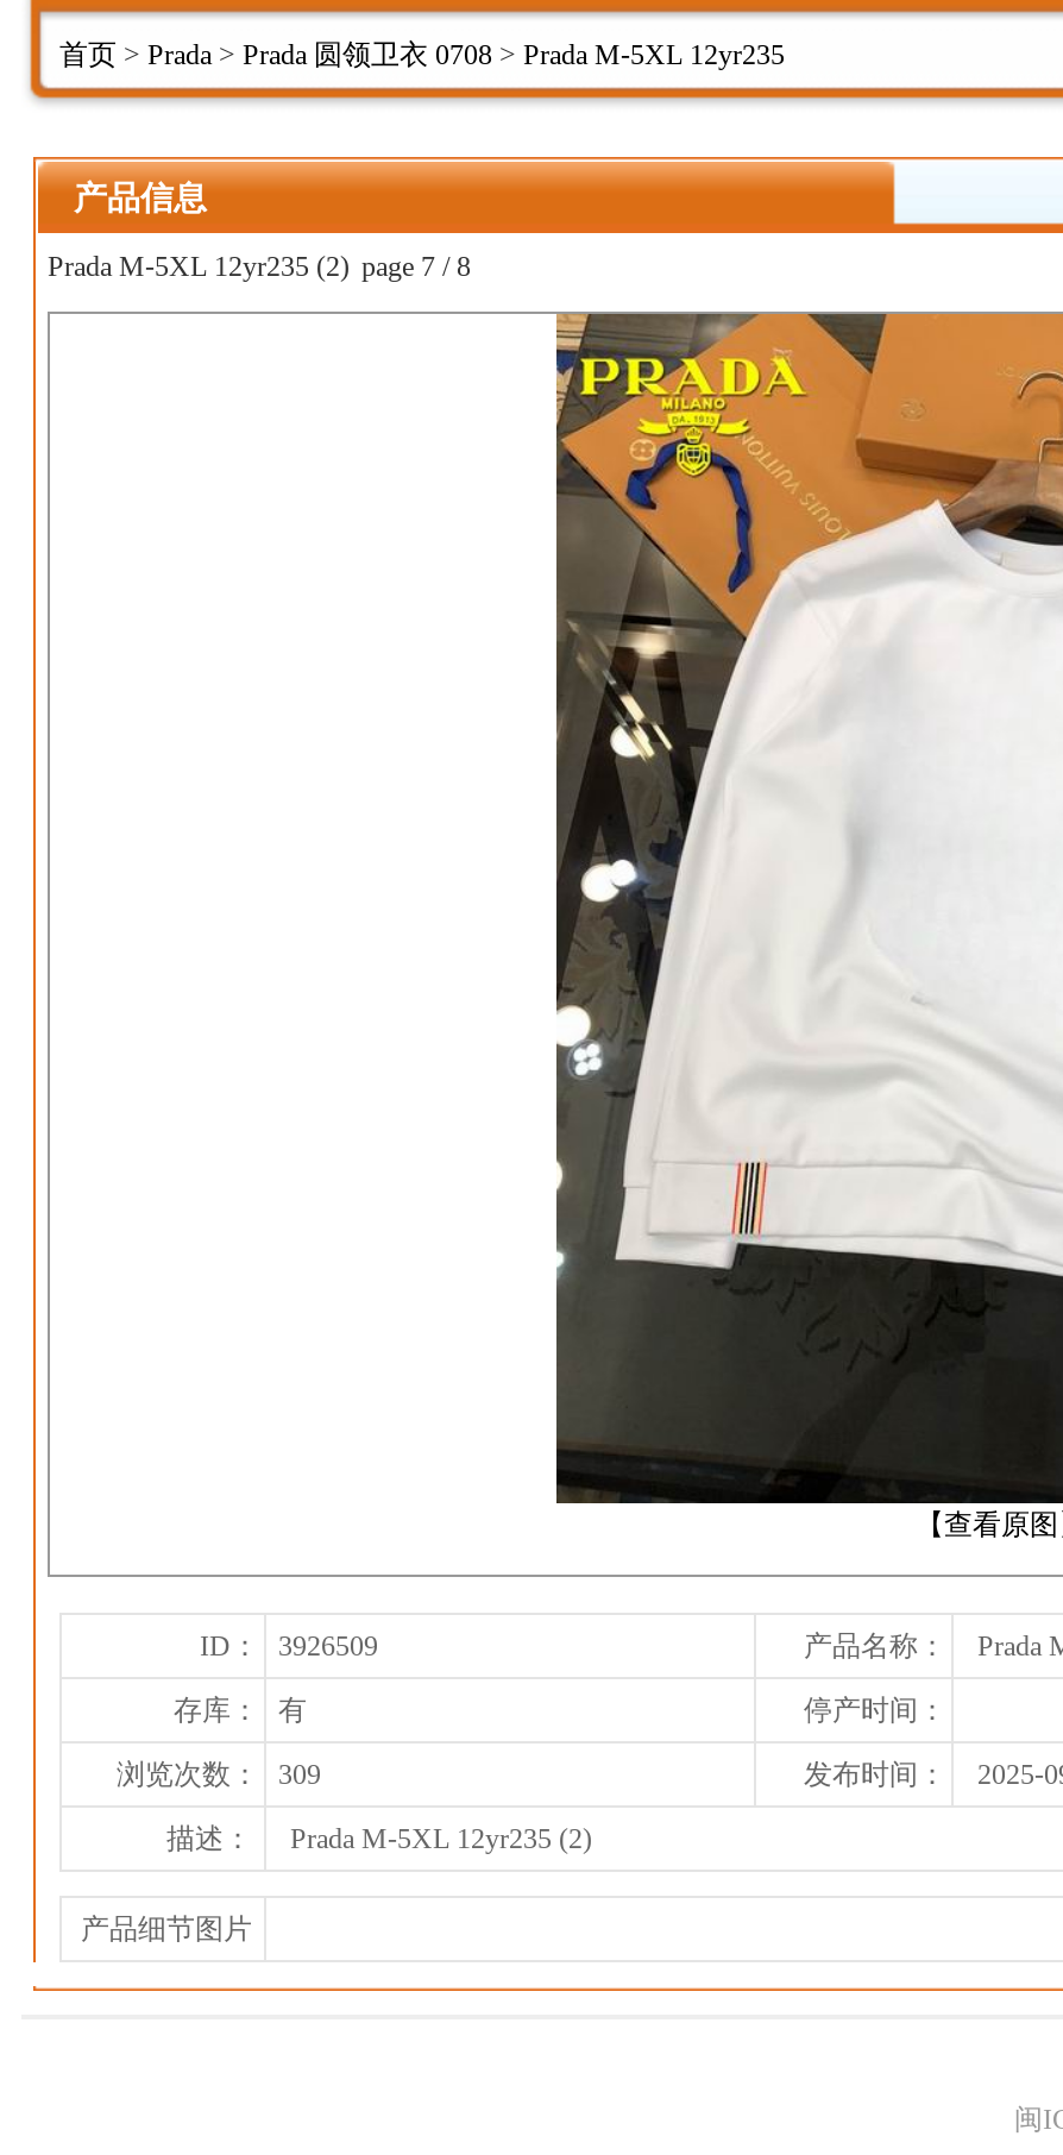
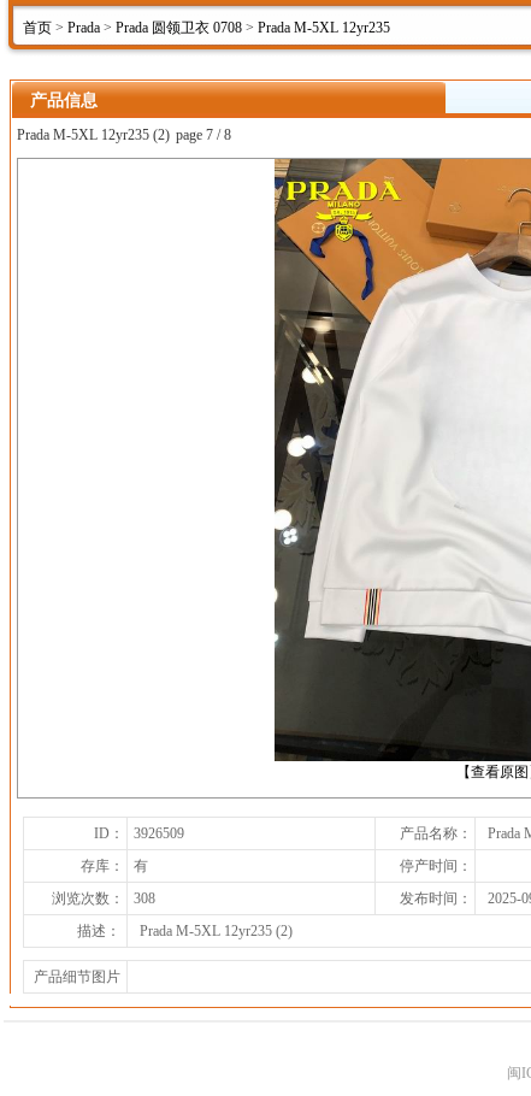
[117,1758,321,1791] 浏览次数： 309 -> [52,890,155,907] 浏览次数： 308

